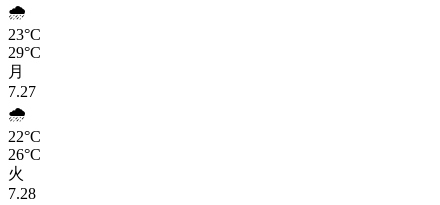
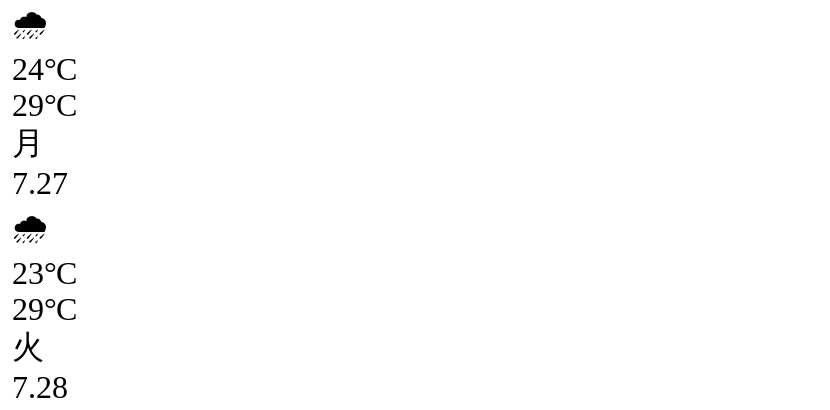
[8,26,41,43] 23°C -> [12,52,78,86] 24°C
[8,128,41,163] 22°C | 26°C -> [12,256,78,326] 23°C | 29°C

